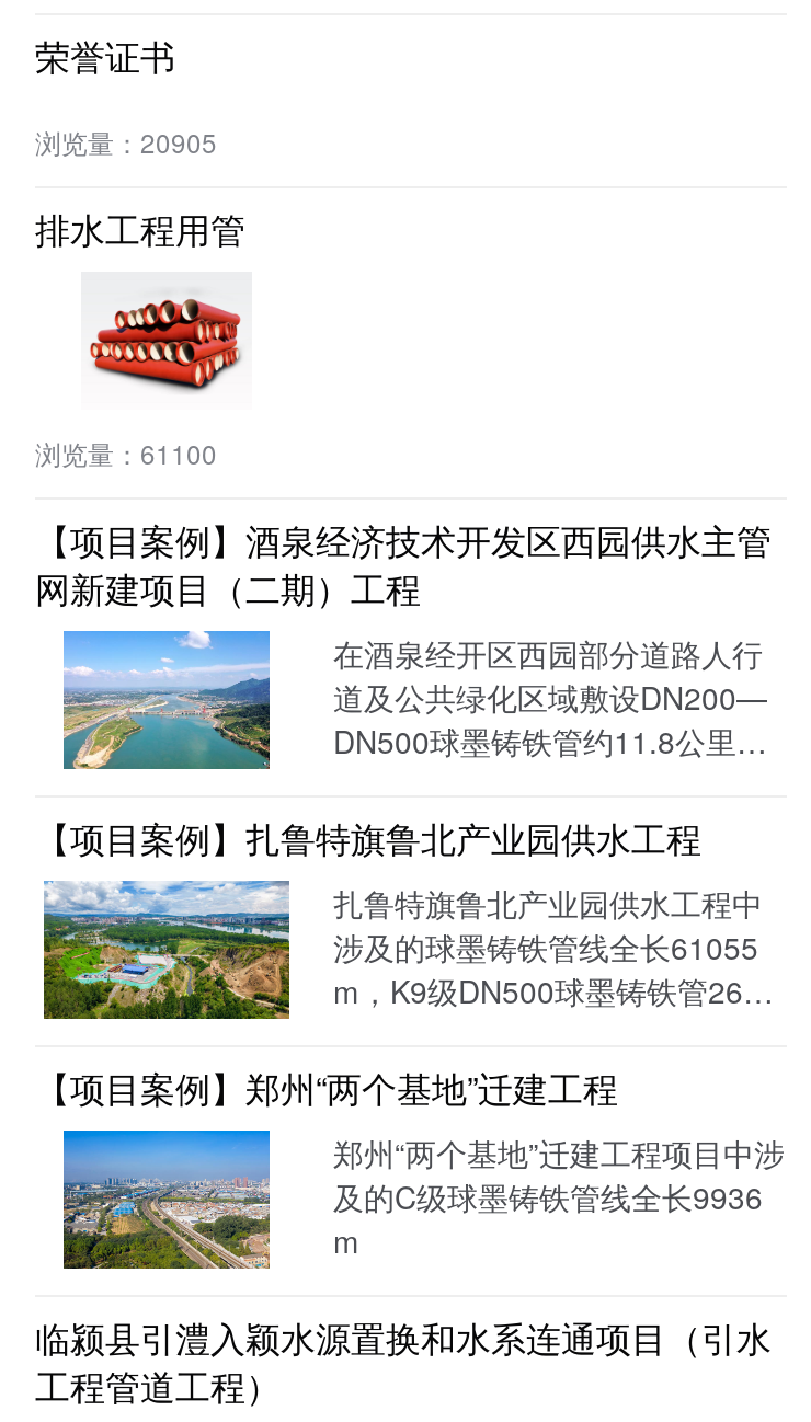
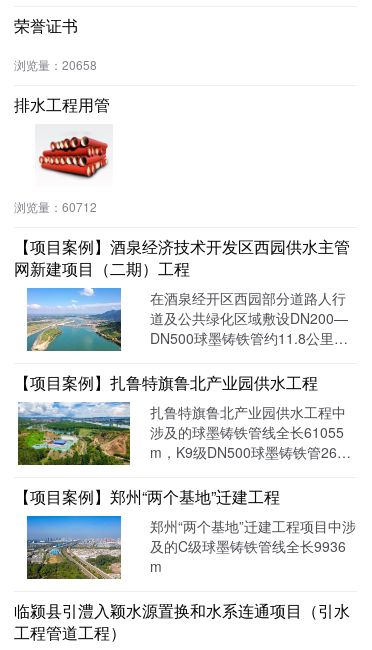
[35,123,217,160] 浏览量：20905 -> [14,56,97,73] 浏览量：20658
[35,434,217,471] 浏览量：61100 -> [14,198,97,215] 浏览量：60712

